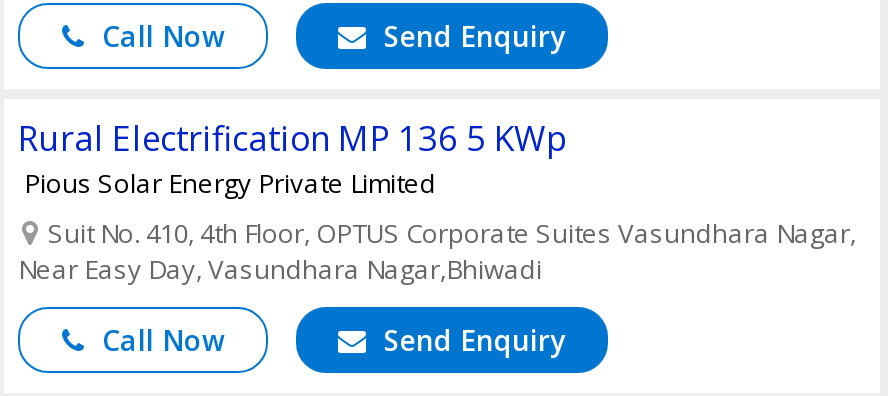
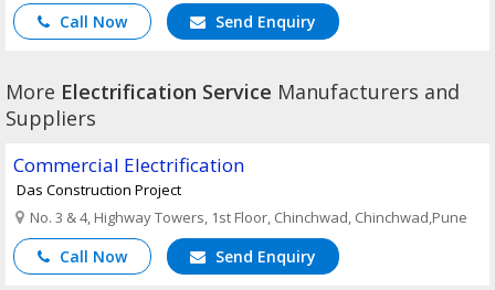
[18,114,856,286] Rural Electrification MP 136 5 KWp | Pious Solar Energy Private Limited | Suit No. 410, 4th Floor, OPTUS Corporate Suites Vasundhara Nagar, | Near Easy Day, Vasundhara Nagar,Bhiwadi -> [6,78,467,227] More Electrification Service Manufacturers and | Suppliers | Commercial Electrification | Das Construction Project | No. 3 & 4, Highway Towers, 1st Floor, Chinchwad, Chinchwad,Pune

